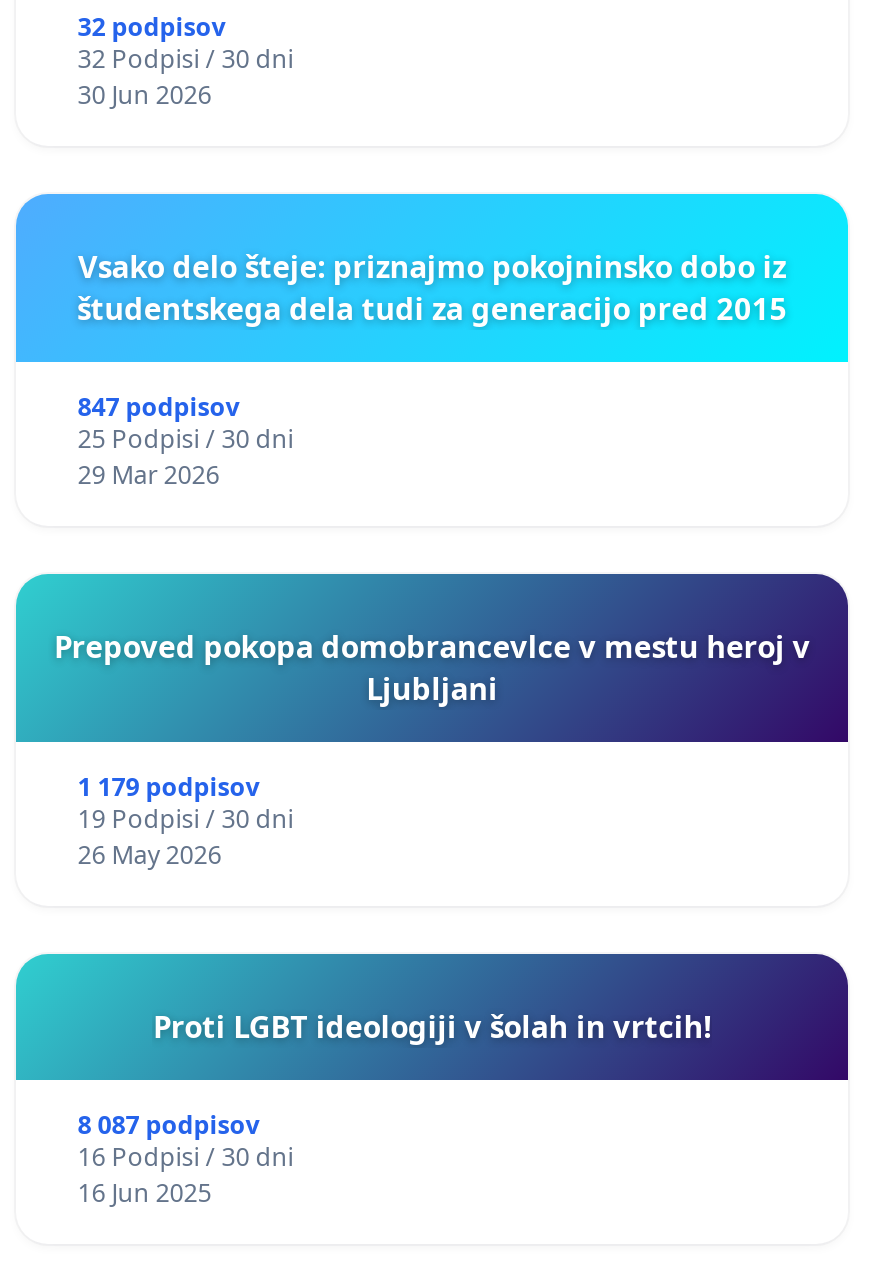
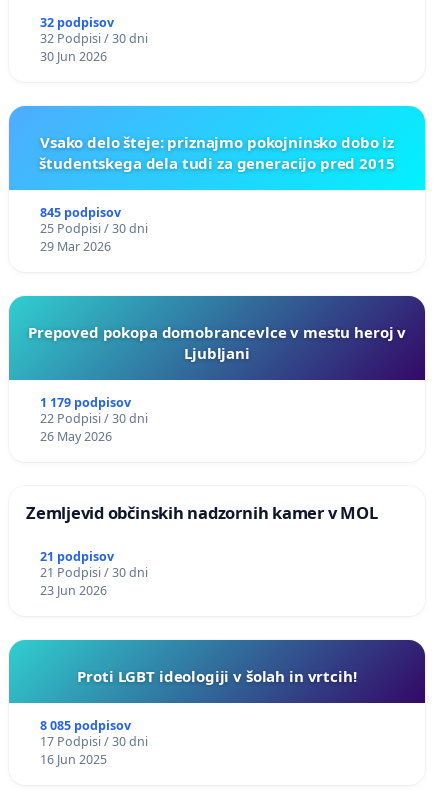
[78,390,240,424] 847 podpisov -> [40,204,121,221] 845 podpisov
[78,802,294,836] 19 Podpisi / 30 dni -> [40,410,148,427] 22 Podpisi / 30 dni
none -> [26,501,377,599] Zemljevid občinskih nadzornih kamer v MOL | 21 podpisov | 21 Podpisi / 30 dni | 23 Jun 2026
[78,1108,260,1142] 8 087 podpisov -> [40,717,131,734] 8 085 podpisov
[78,1140,294,1174] 16 Podpisi / 30 dni -> [40,733,148,750] 17 Podpisi / 30 dni

